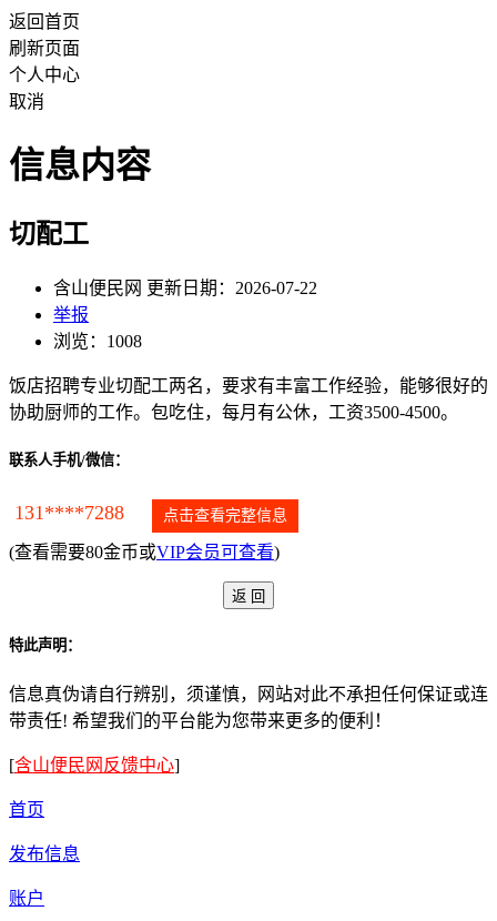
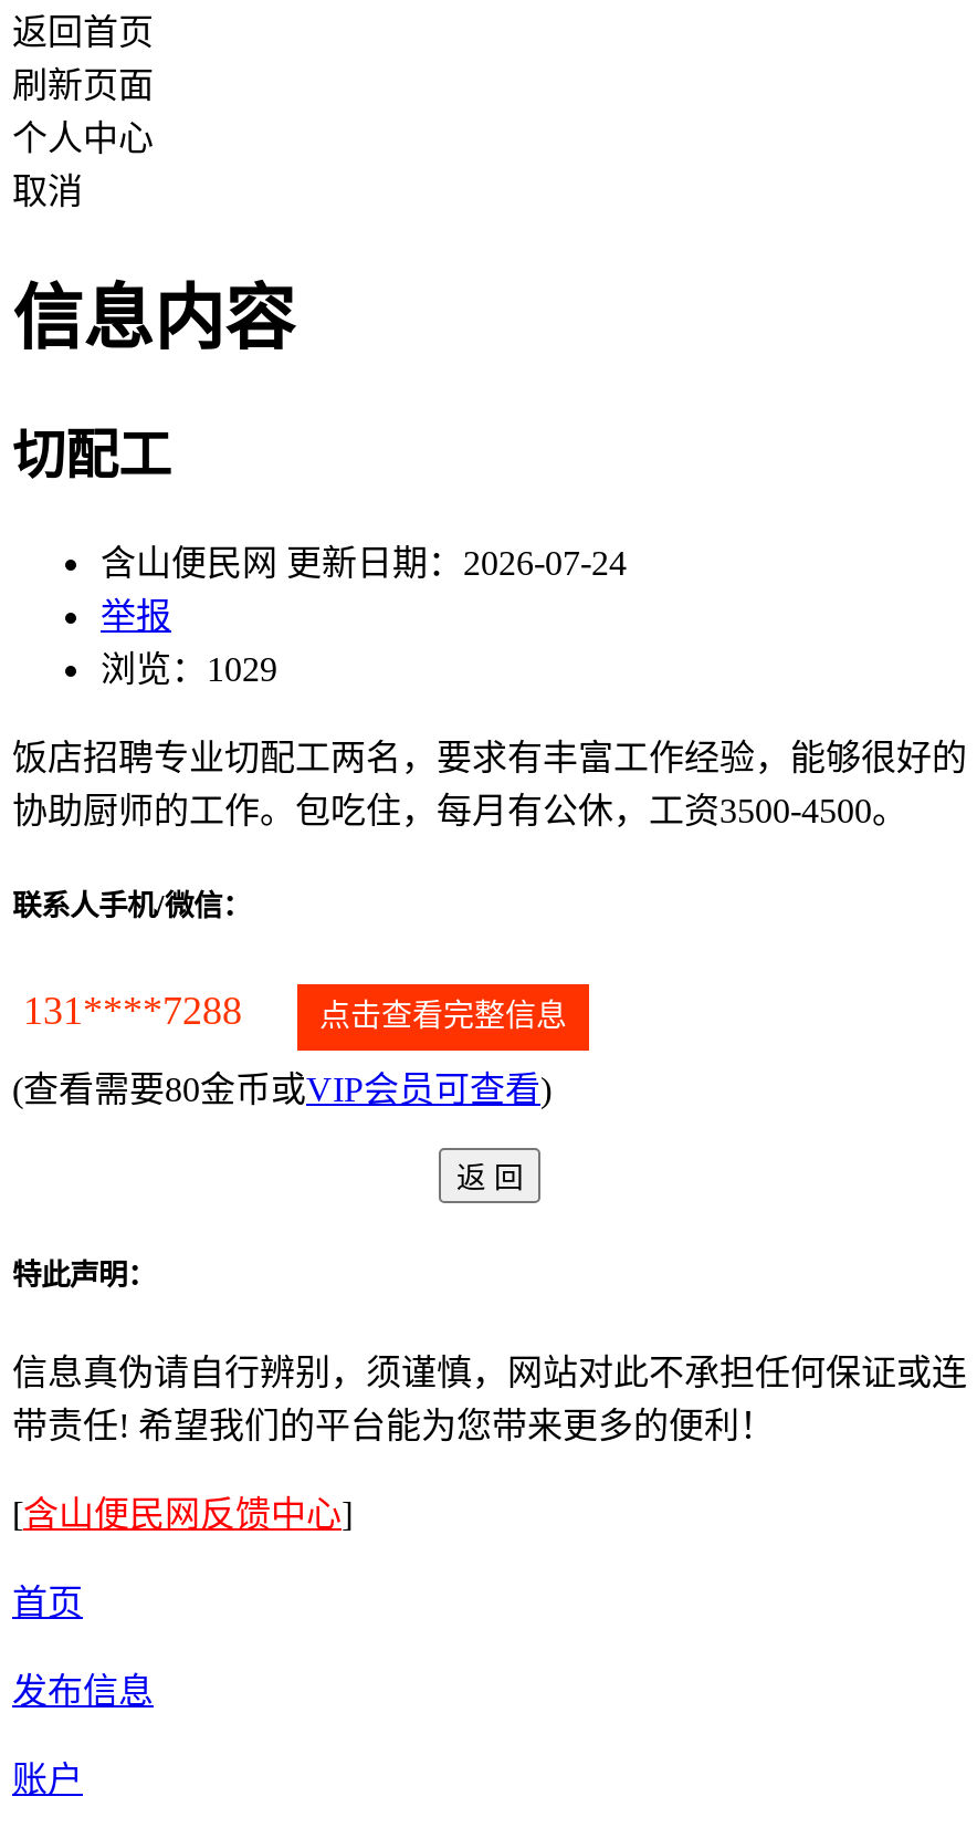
[53,278,317,297] 含山便民网 更新日期：2026-07-22 -> [101,544,627,581] 含山便民网 更新日期：2026-07-24
[53,332,142,350] 浏览：1008 -> [101,650,277,687] 浏览：1029

